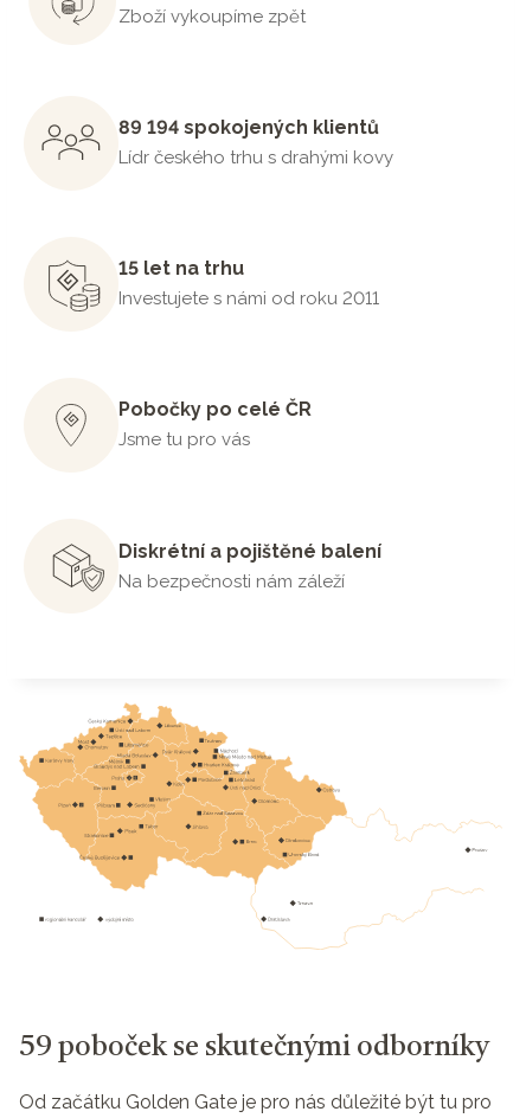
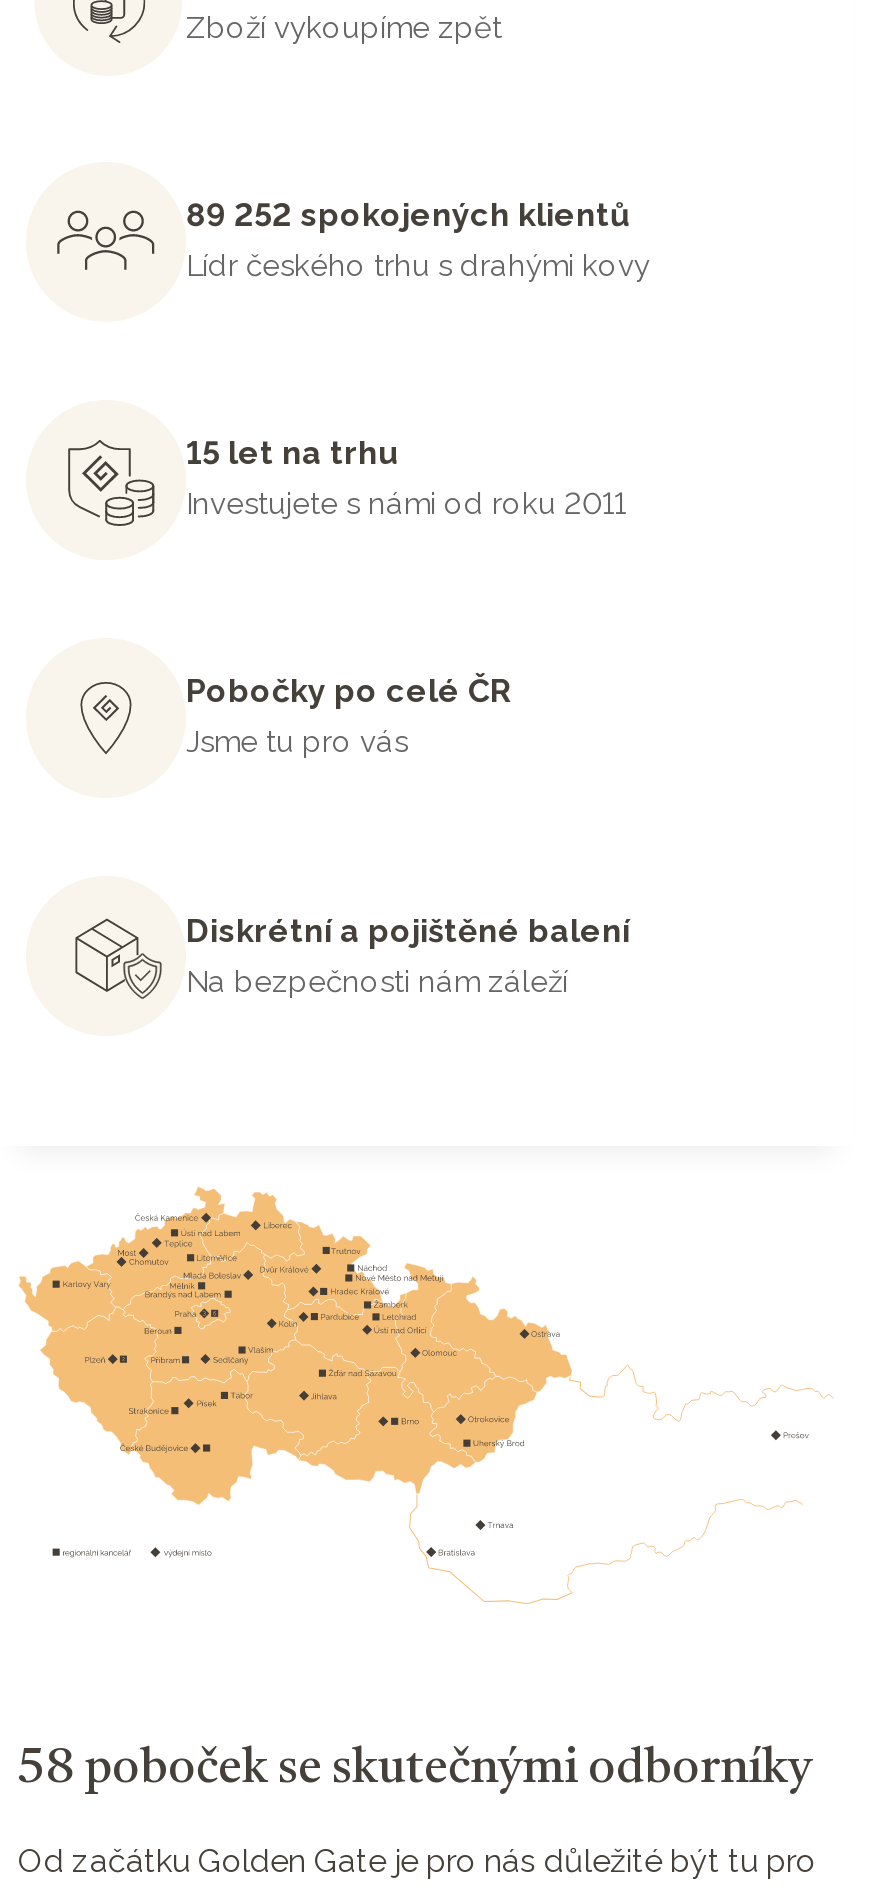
[118,116,379,139] 89 194 spokojených klientů -> [186,196,630,234] 89 252 spokojených klientů
[19,1034,489,1062] 59 poboček se skutečnými odborníky -> [18,1746,812,1794] 58 poboček se skutečnými odborníky

